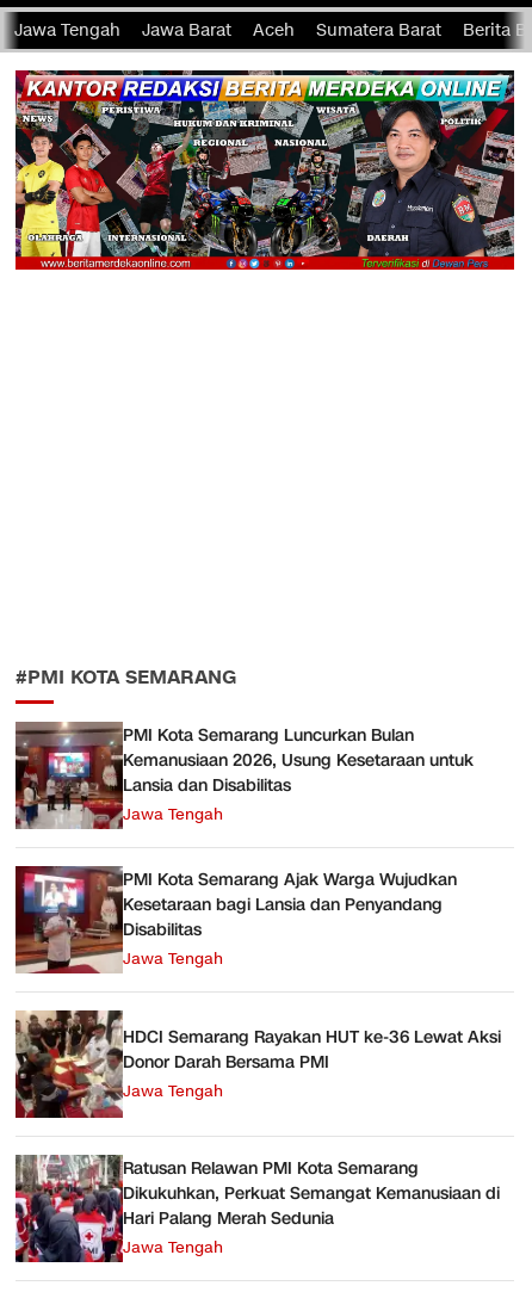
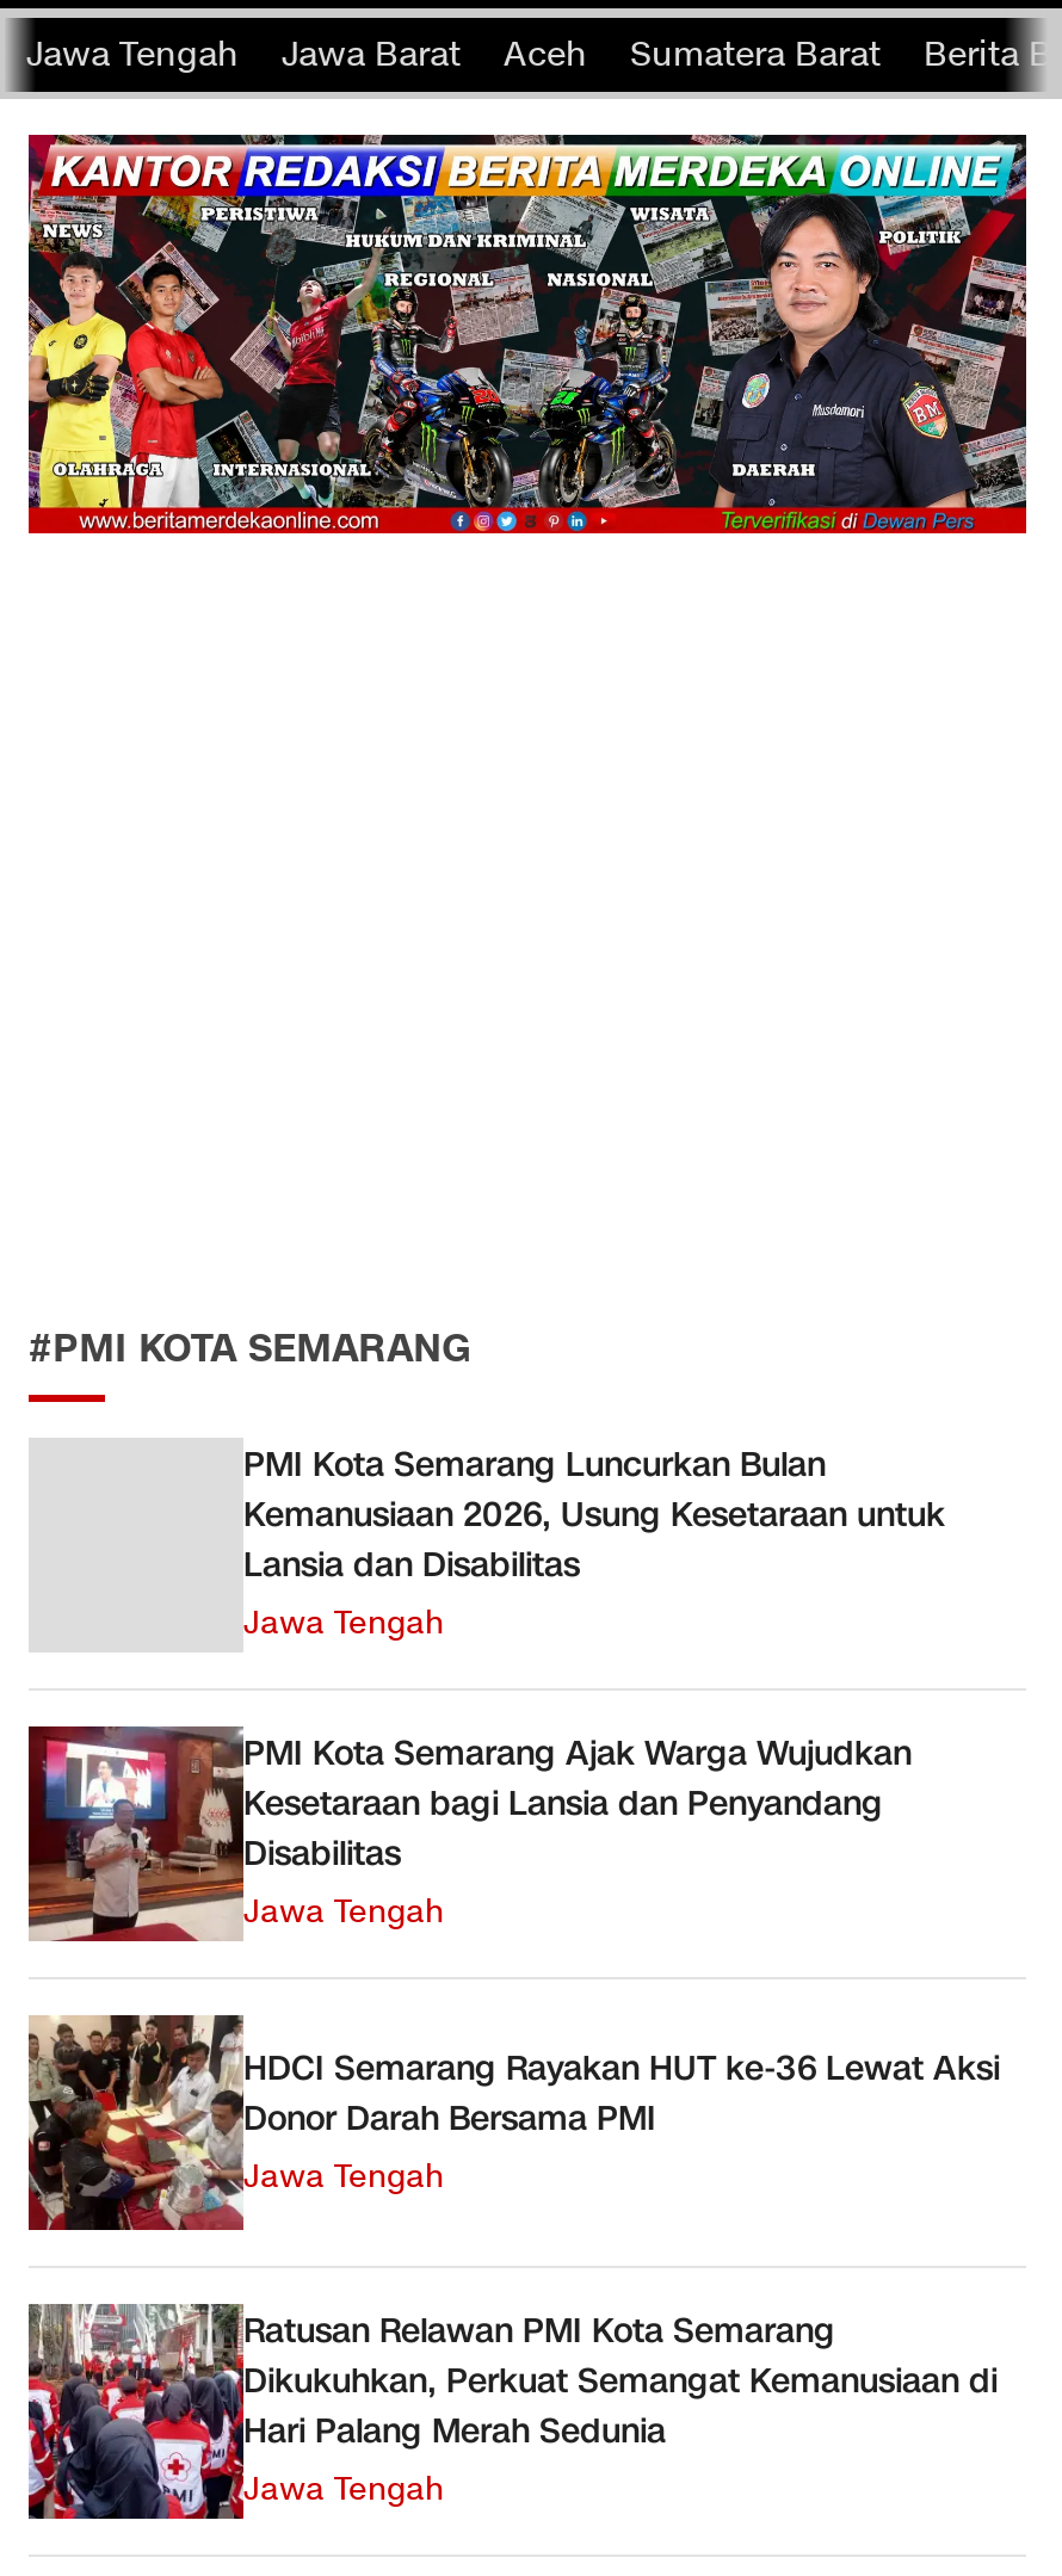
[14,722,124,830] [image] -> none

